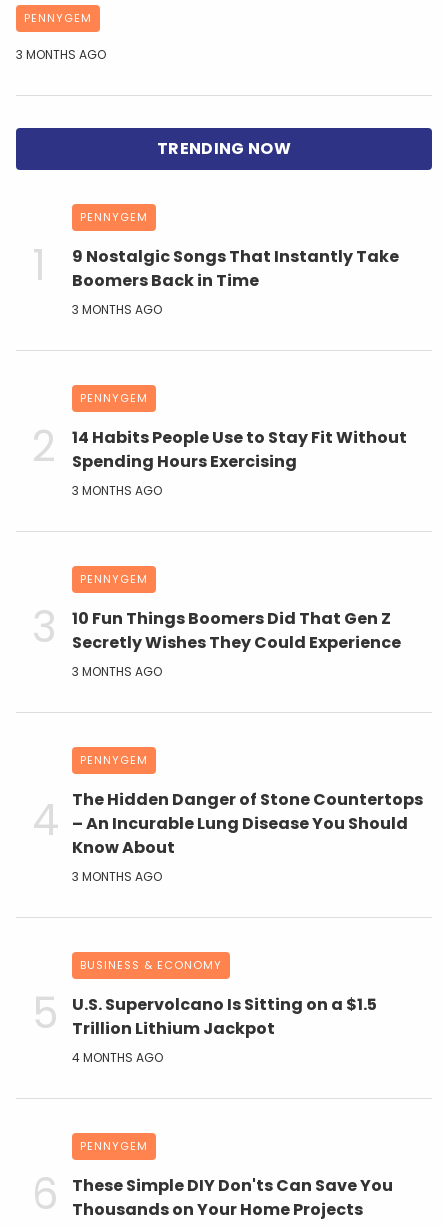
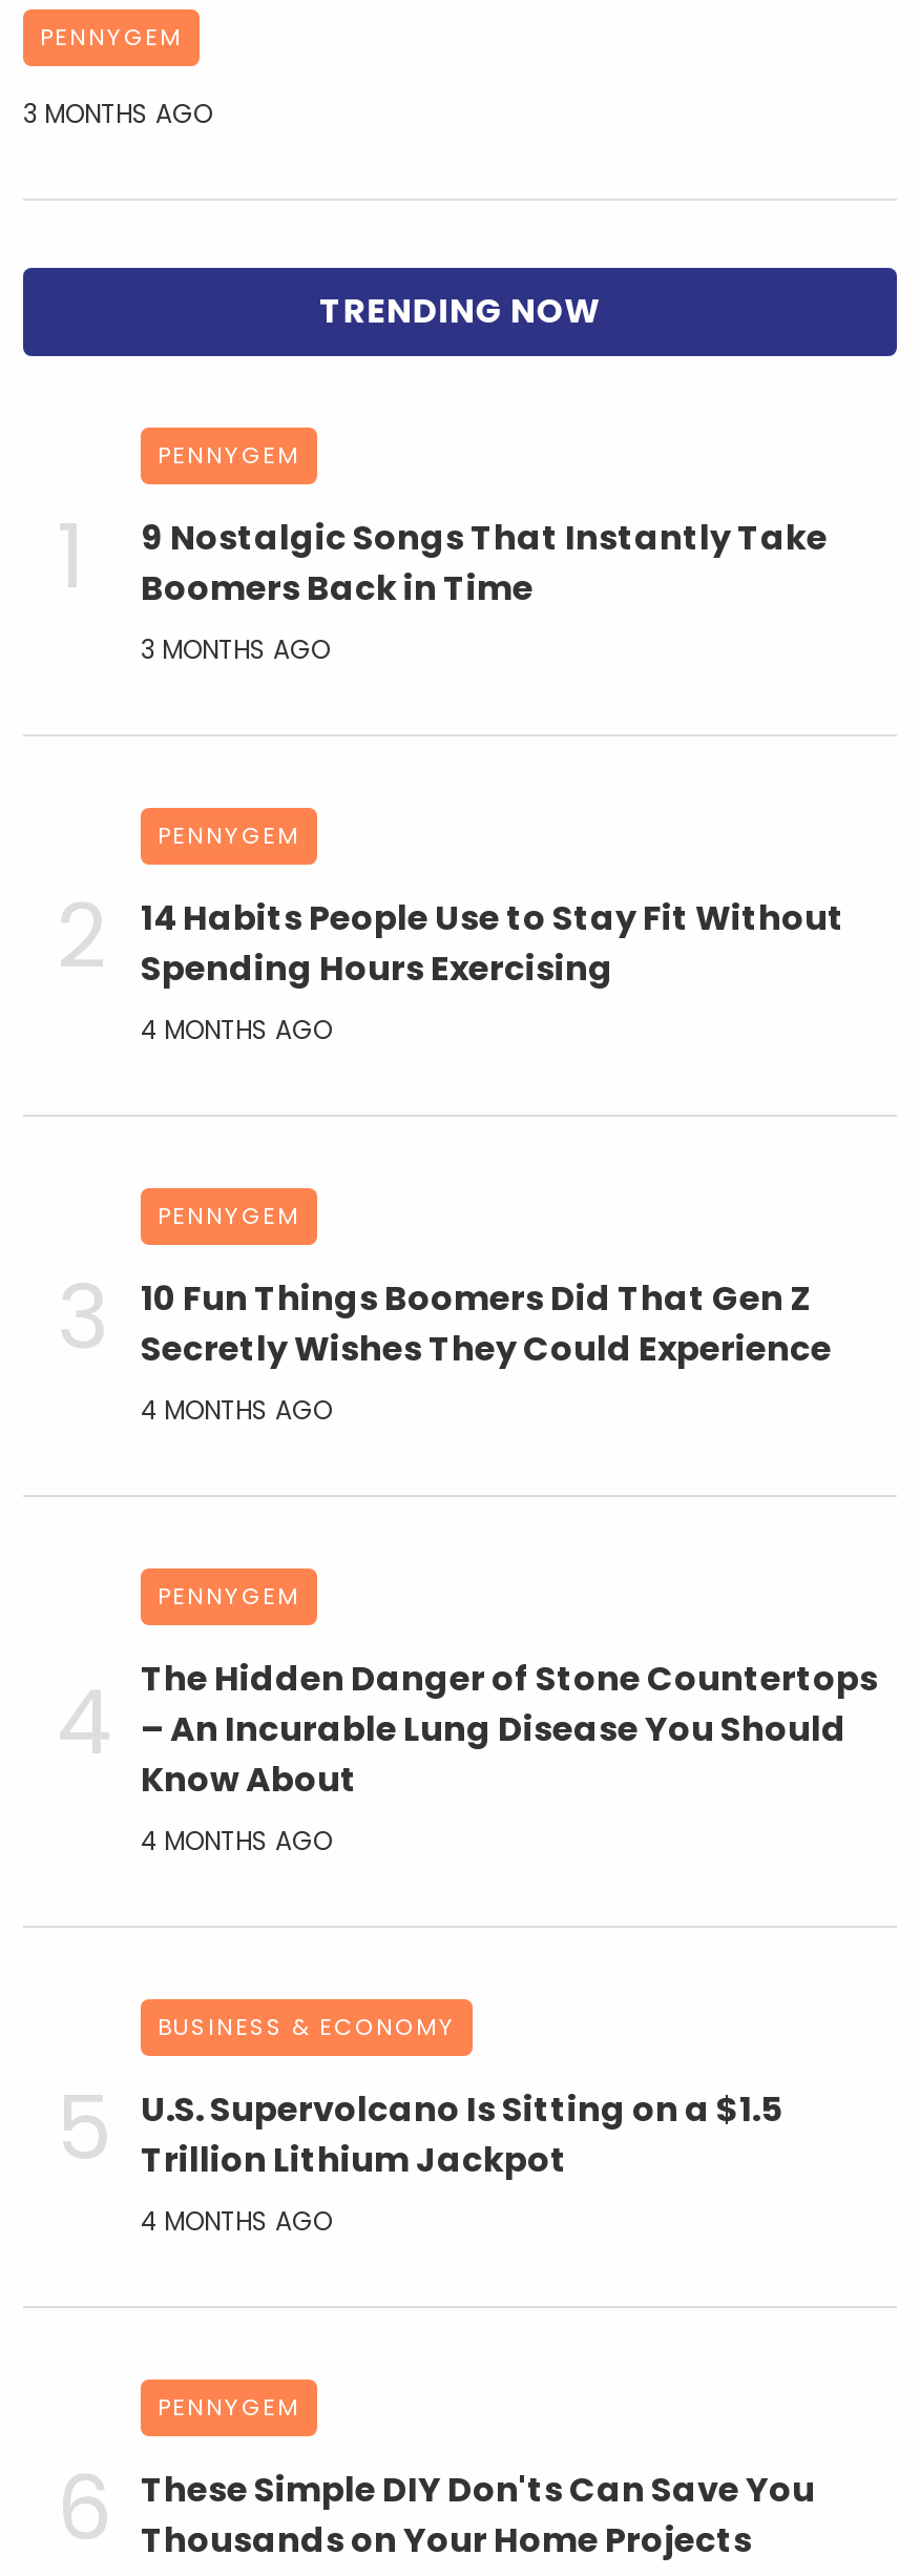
[72,482,162,499] 3 MONTHS AGO -> [141,1011,332,1047] 4 MONTHS AGO
[72,663,162,680] 3 MONTHS AGO -> [141,1392,332,1428] 4 MONTHS AGO
[72,868,162,885] 3 MONTHS AGO -> [141,1823,332,1858] 4 MONTHS AGO

